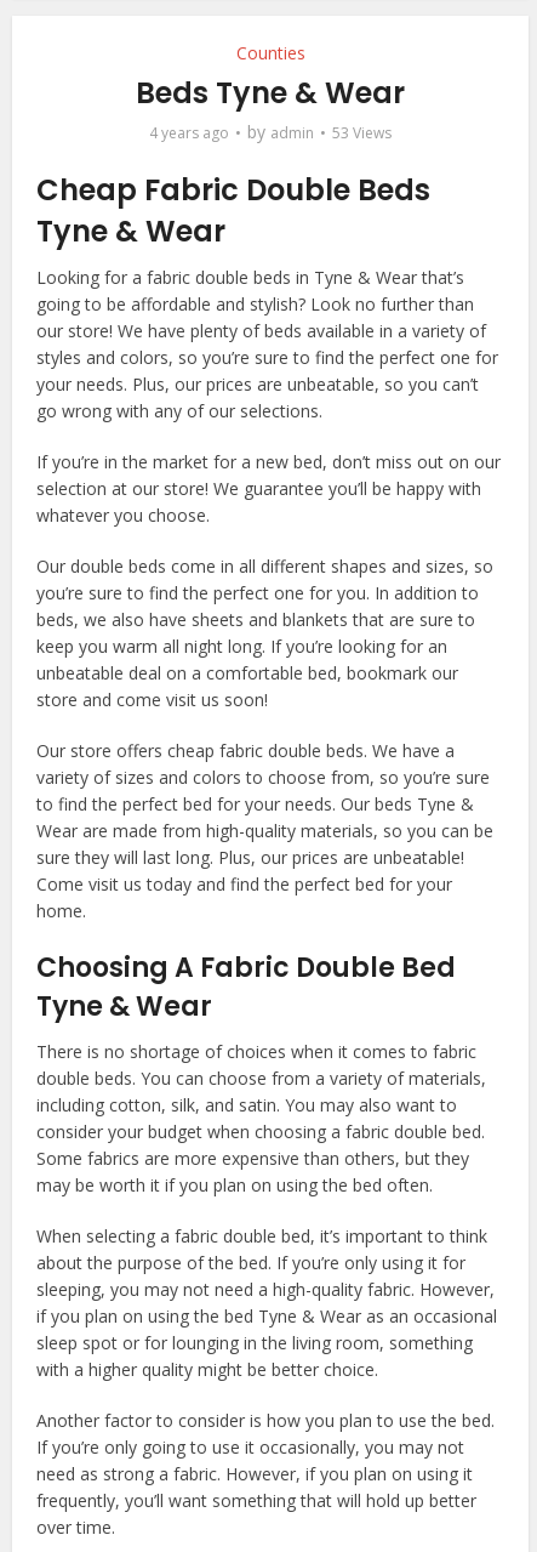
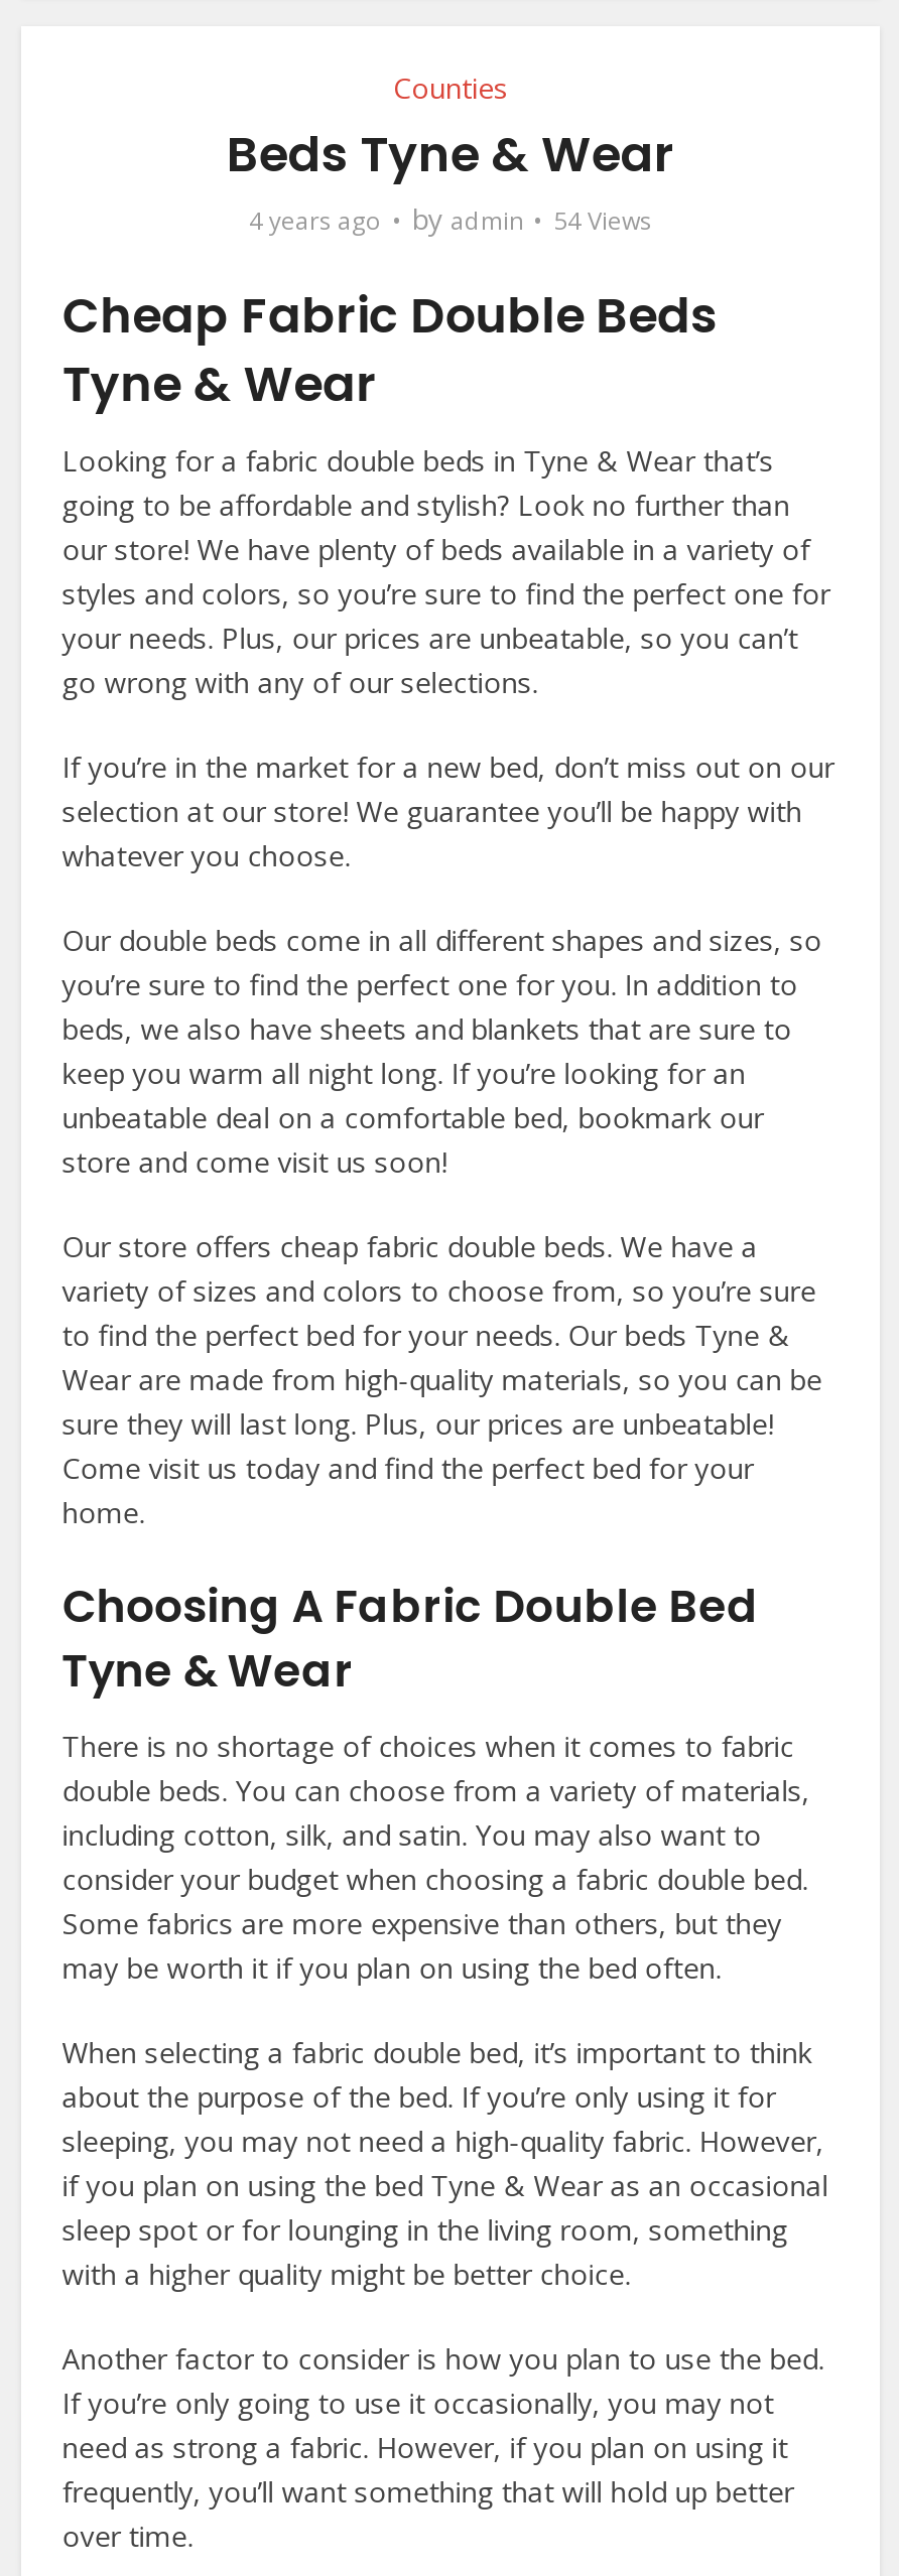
[149,120,392,144] 4 years ago by admin 53 Views -> [249,200,652,238] 4 years ago by admin 54 Views

